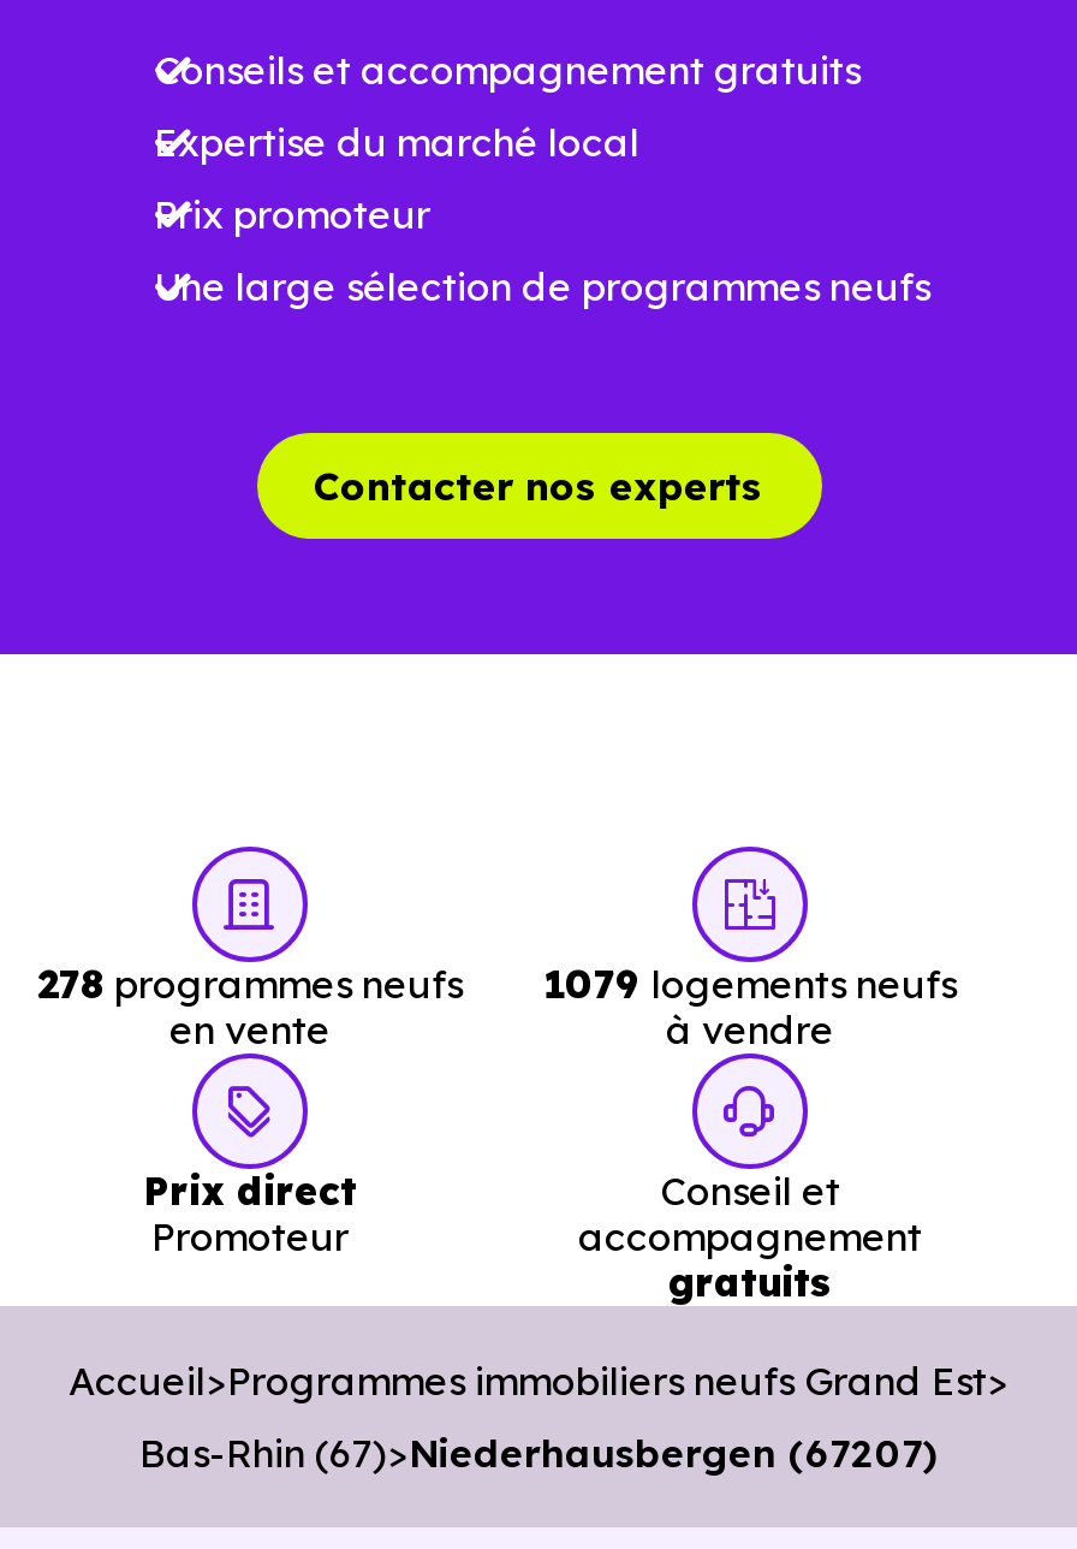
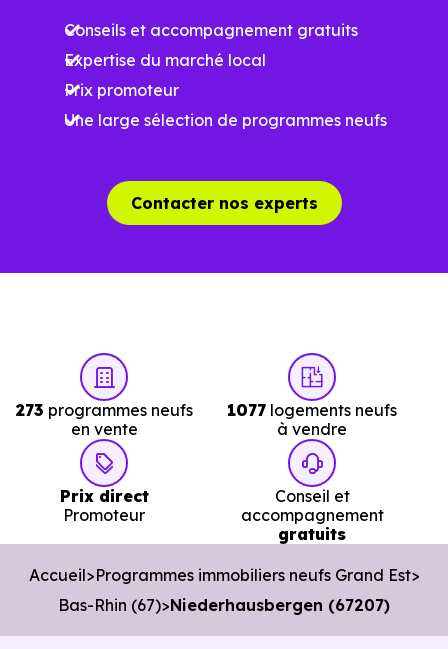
[37,960,463,1008] 278 programmes neufs -> [15,400,192,420] 273 programmes neufs
[543,960,957,1008] 1079 logements neufs -> [227,400,397,420] 1077 logements neufs

